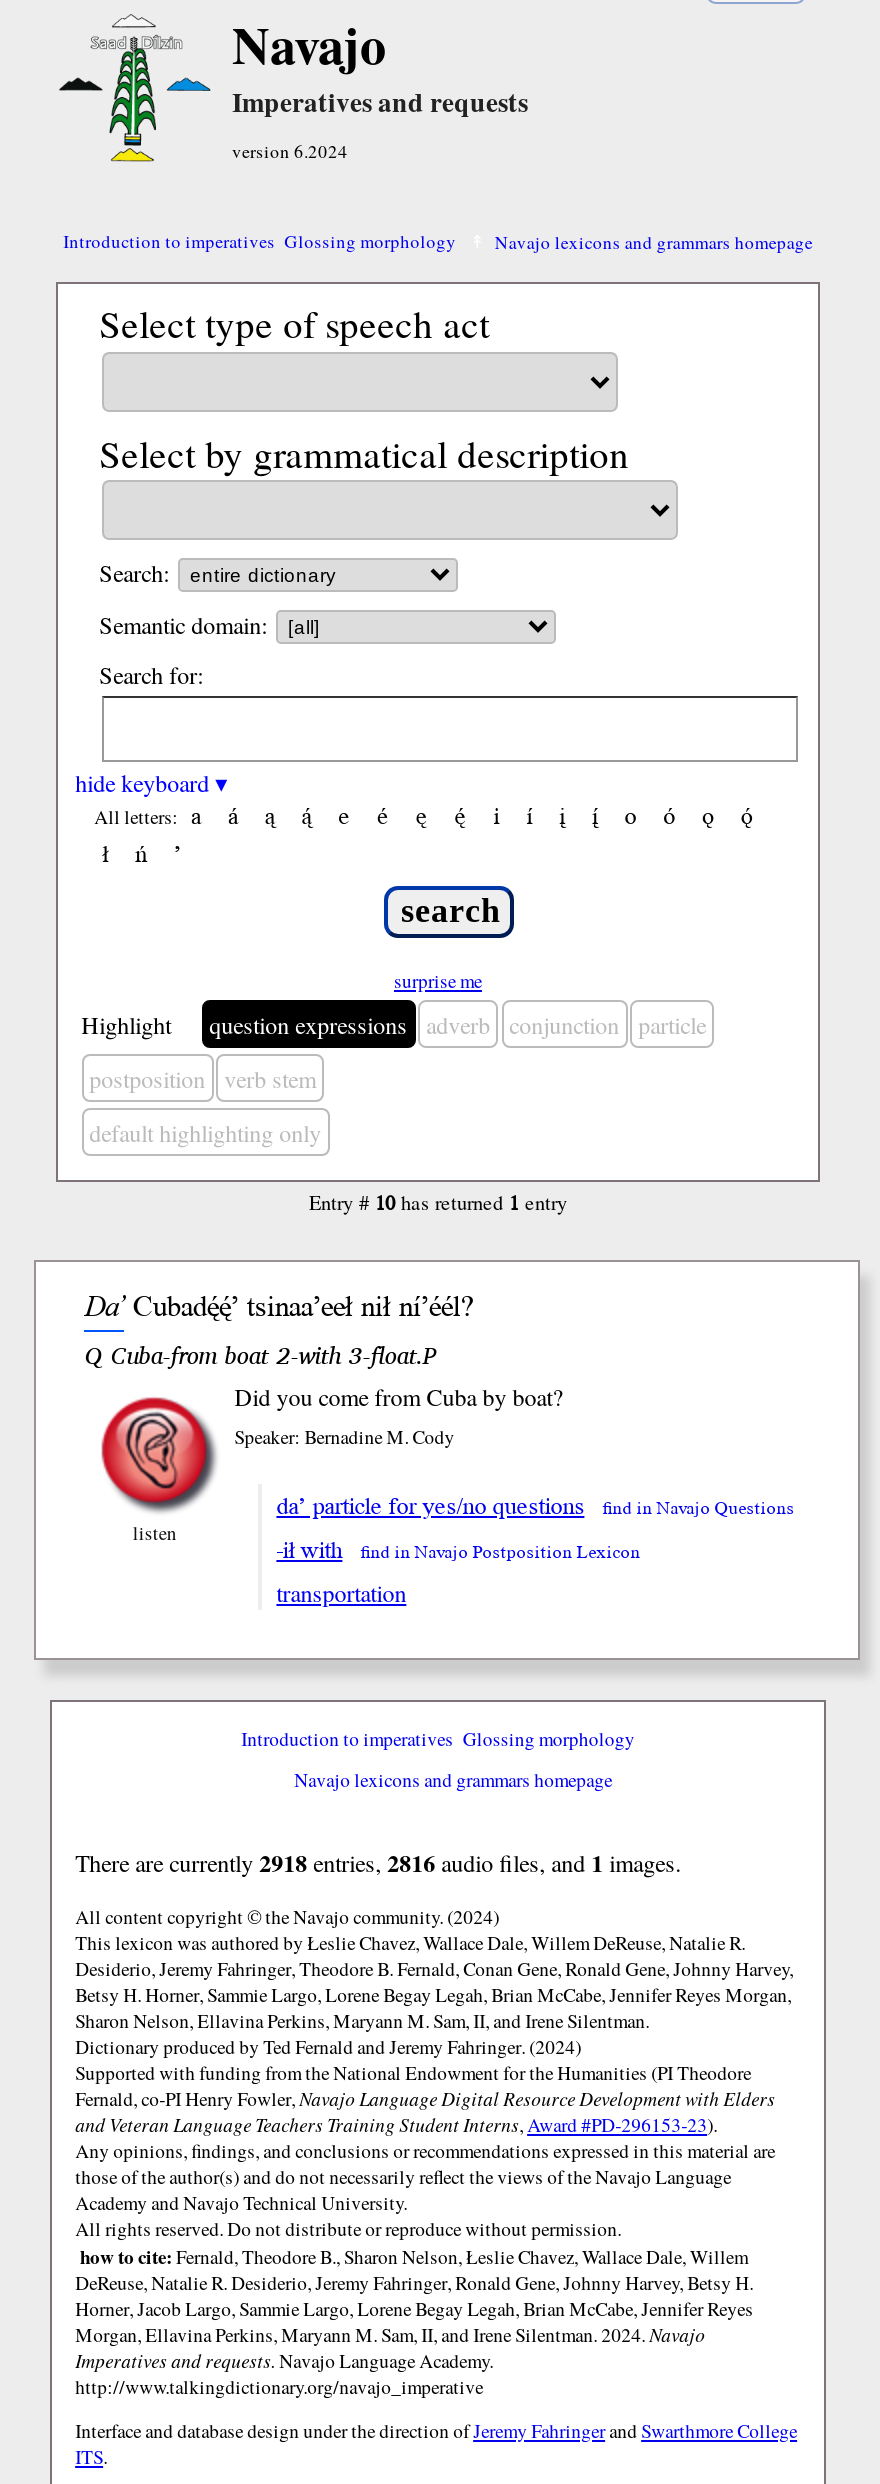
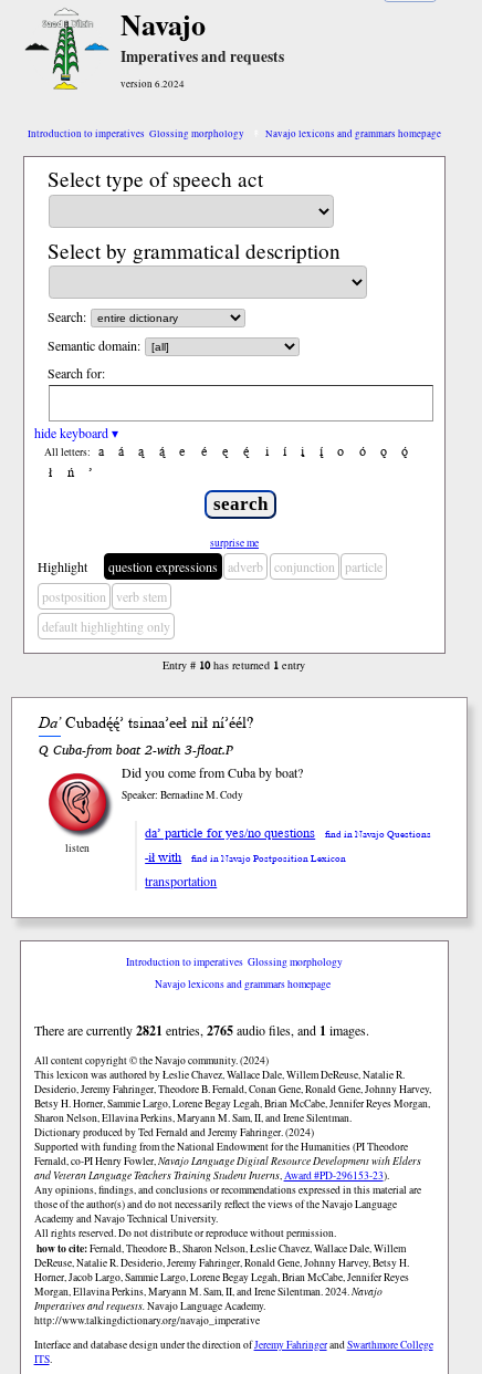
[75,1845,681,1879] There are currently 2918 entries, 2816 audio files, and 1 images. -> [34,1021,369,1040] There are currently 2821 entries, 2765 audio files, and 1 images.

